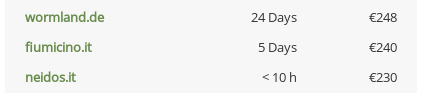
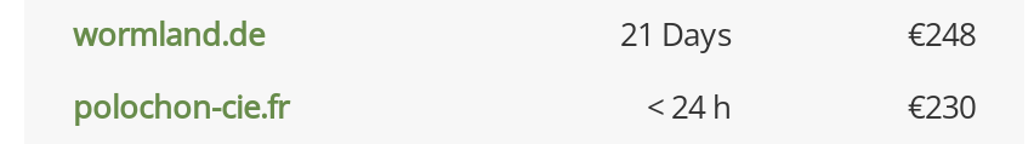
[250,8,296,26] 24 Days -> [620,12,732,56] 21 Days
[25,38,397,86] fiumicino.it | 5 Days | €240 | neidos.it | < 10 h -> [73,85,732,128] polochon-cie.fr | < 24 h

